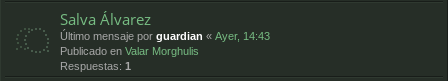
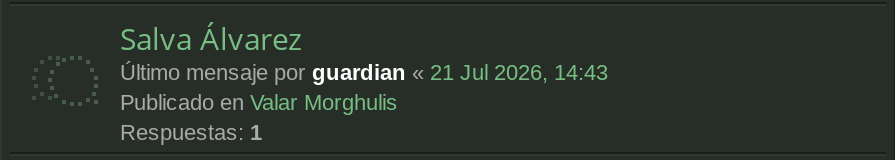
[60,30,270,42] Último mensaje por guardian «Ayer, 14:43 -> [120,60,608,84] Último mensaje por guardian «21 Jul 2026, 14:43

